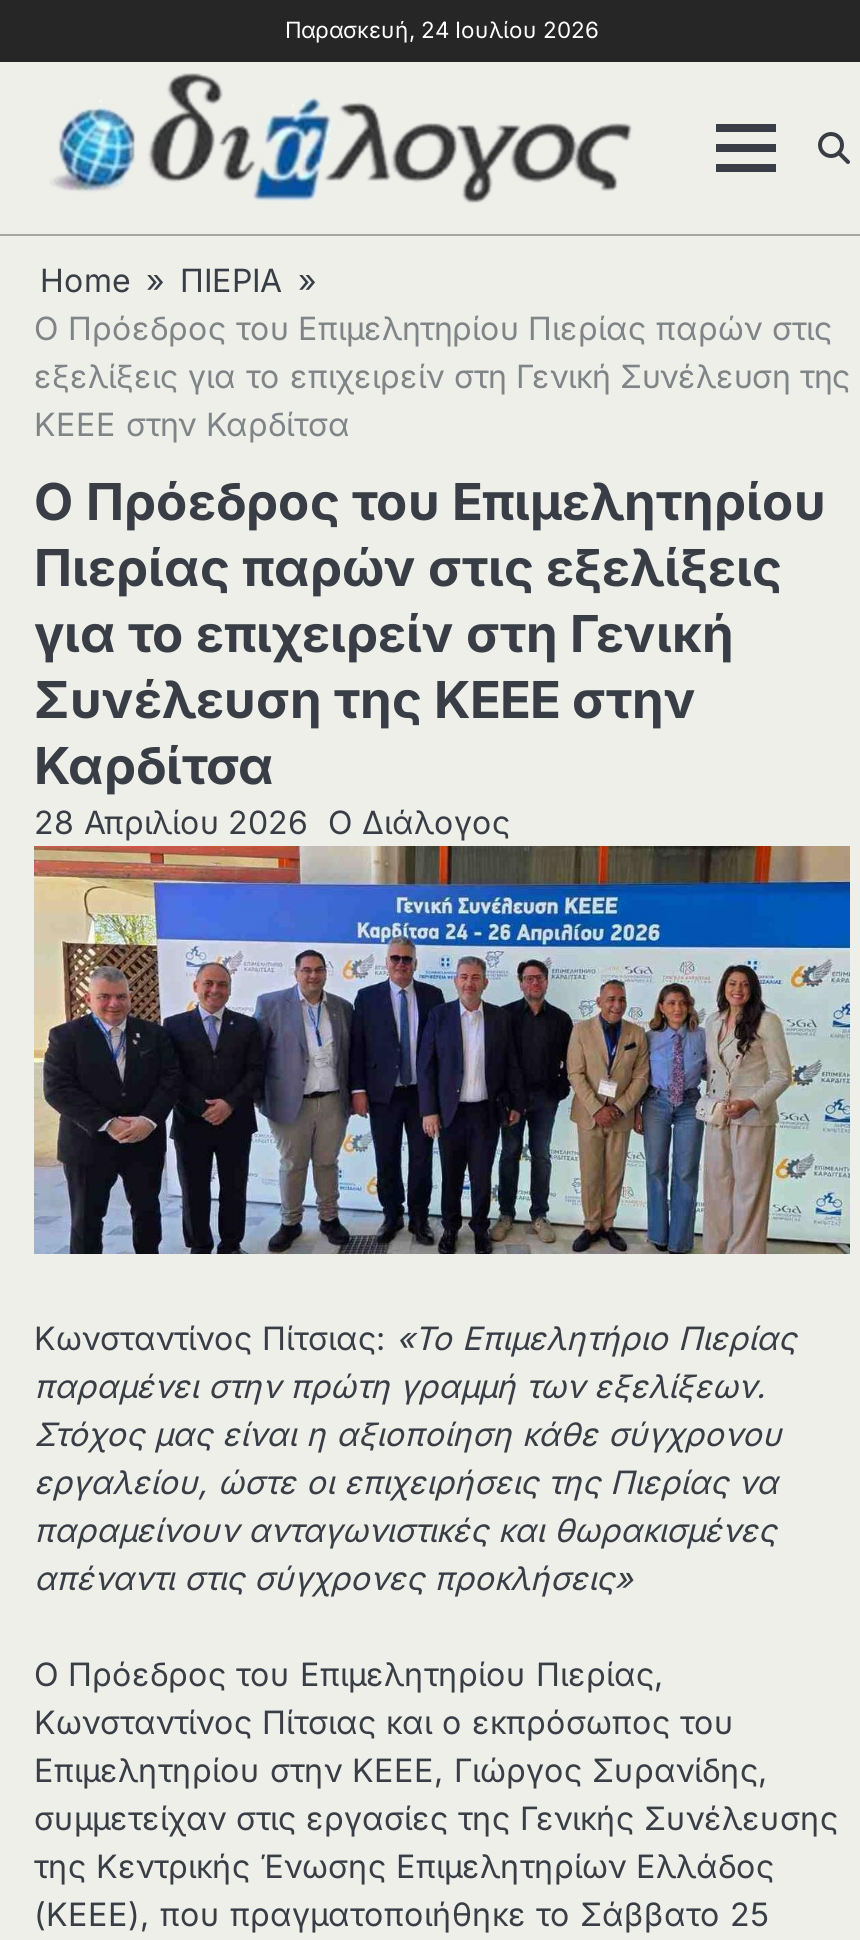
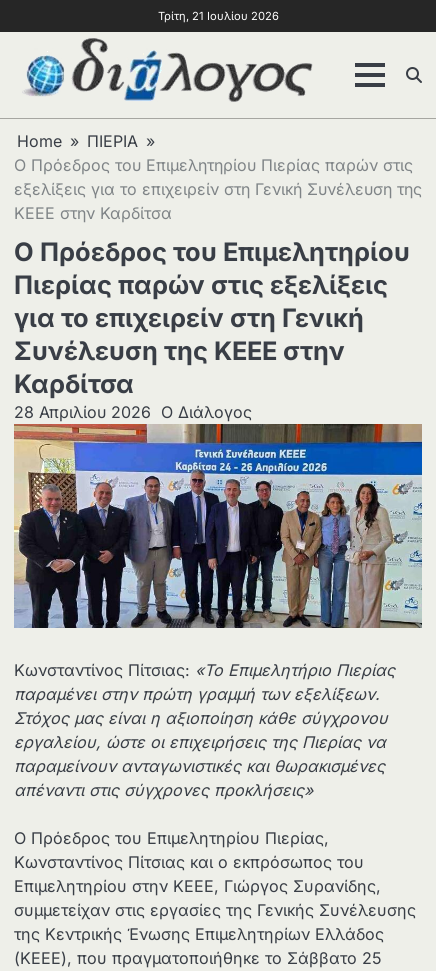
[285,15,599,43] Παρασκευή, 24 Ιουλίου 2026 -> [157,8,278,22] Τρίτη, 21 Ιουλίου 2026

